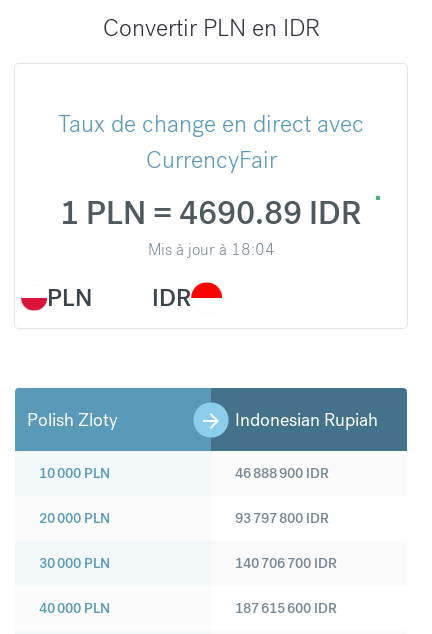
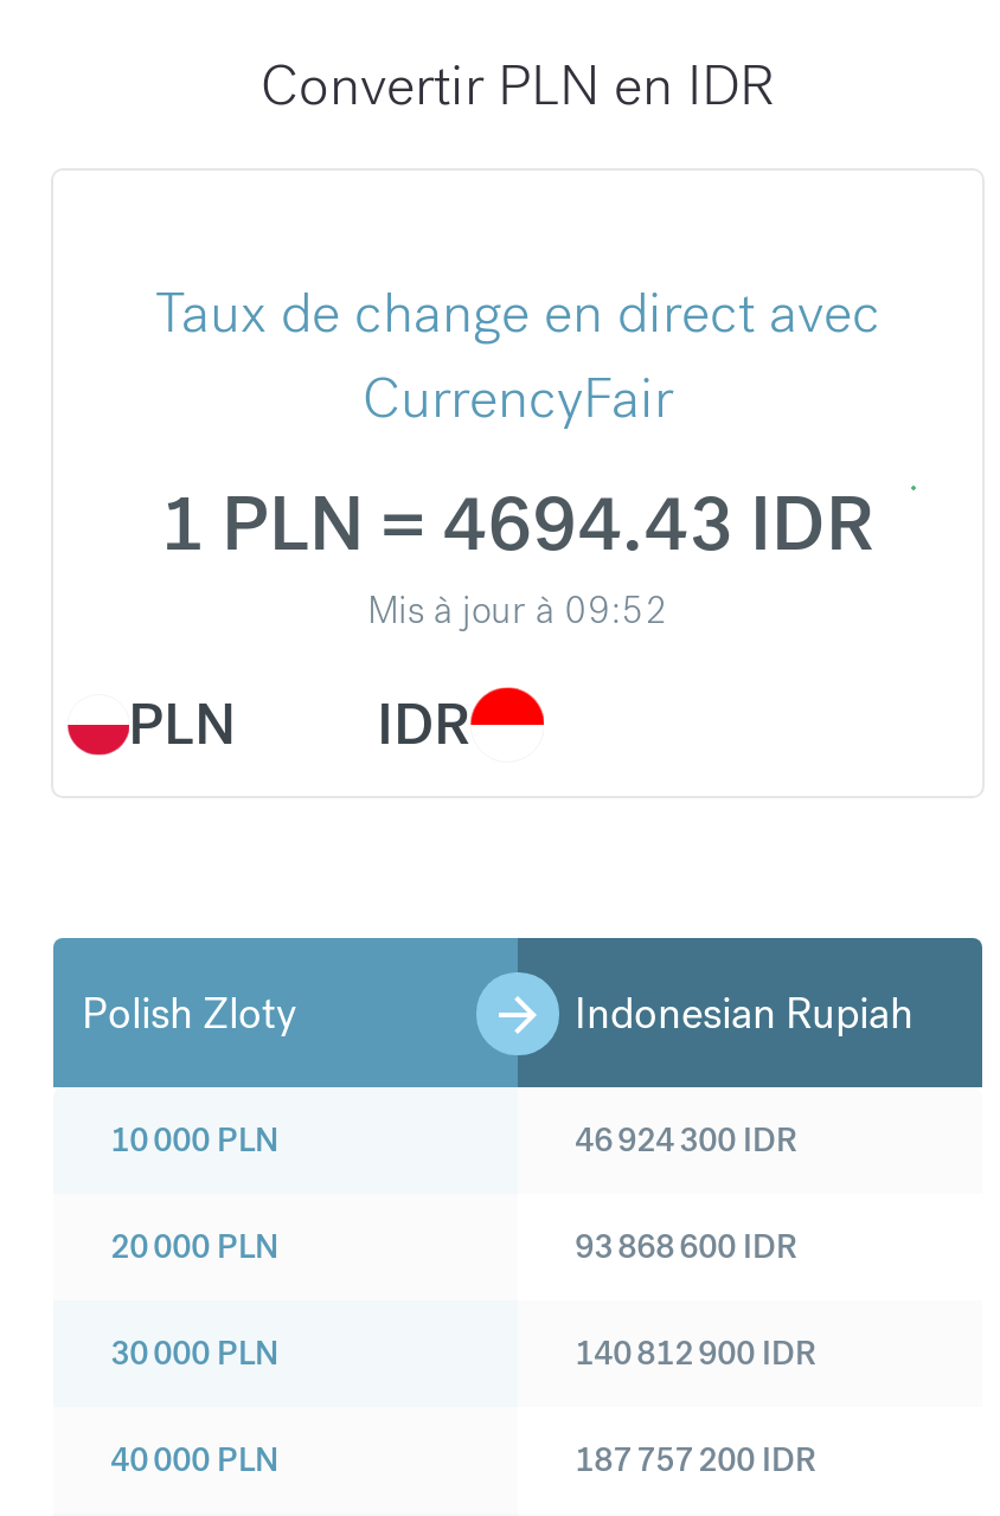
[60,193,362,234] 1 PLN = 4690.89 IDR -> [160,477,876,574] 1 PLN = 4694.43 IDR
[147,239,274,260] Mis à jour à 18:04 -> [367,586,668,635] Mis à jour à 09:52
[235,464,329,482] 46 888 900 IDR -> [575,1119,797,1161] 46 924 300 IDR
[235,509,329,527] 93 797 800 IDR -> [575,1225,797,1268] 93 868 600 IDR
[235,554,337,572] 140 706 700 IDR -> [575,1332,816,1374] 140 812 900 IDR
[235,599,337,617] 187 615 600 IDR -> [575,1438,816,1481] 187 757 200 IDR

